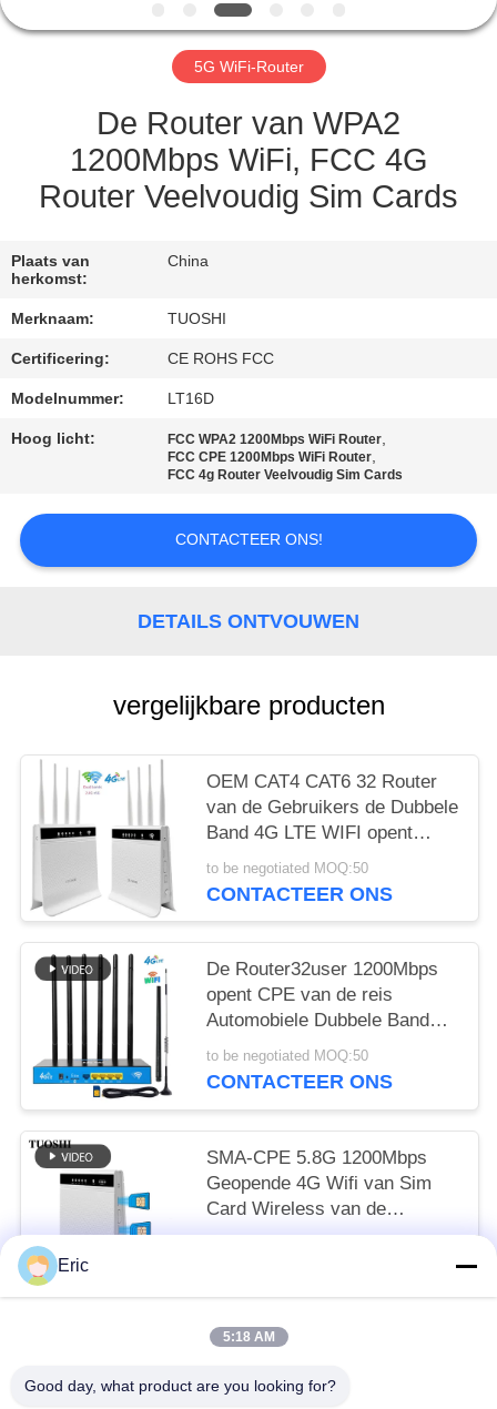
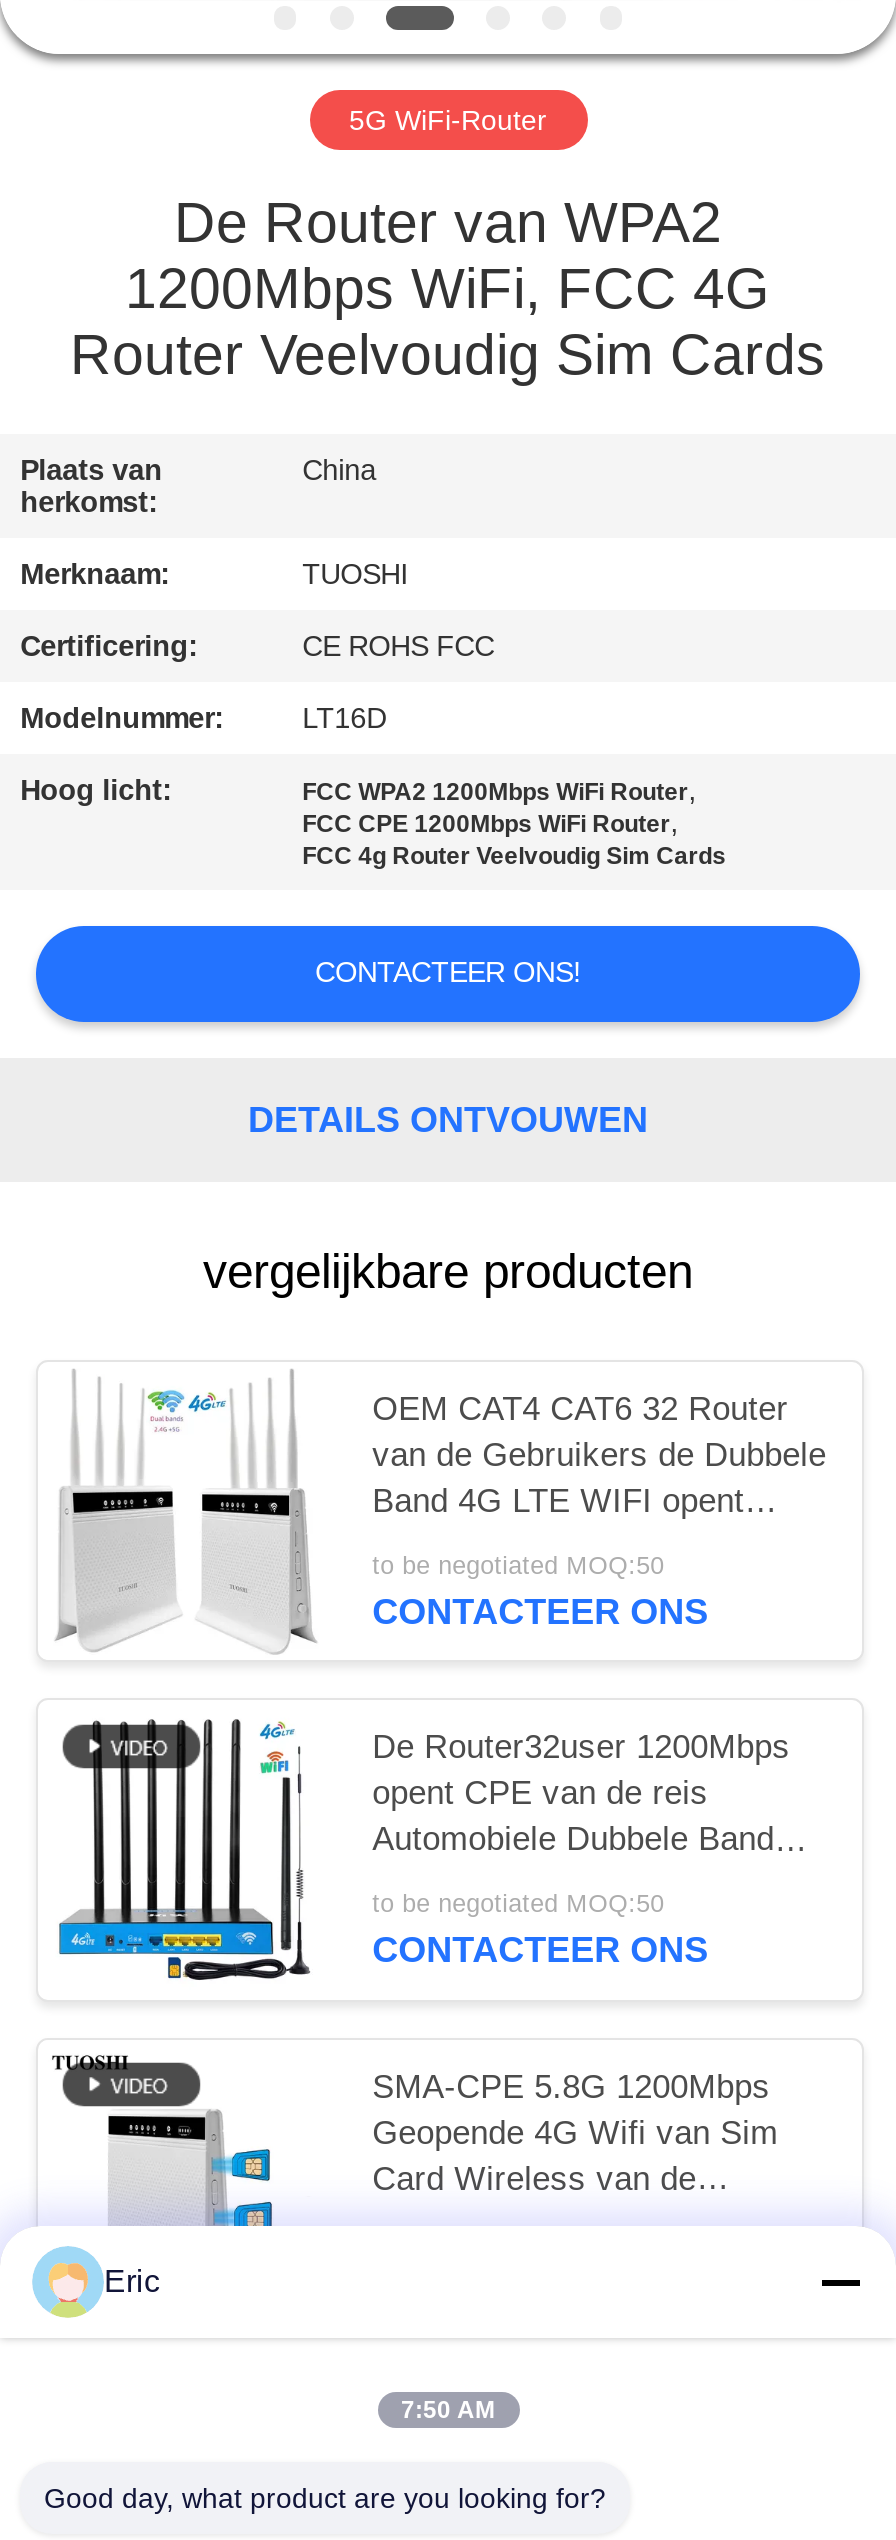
[222,1329,275,1345] 5:18 AM -> [401,2396,495,2424] 7:50 AM

